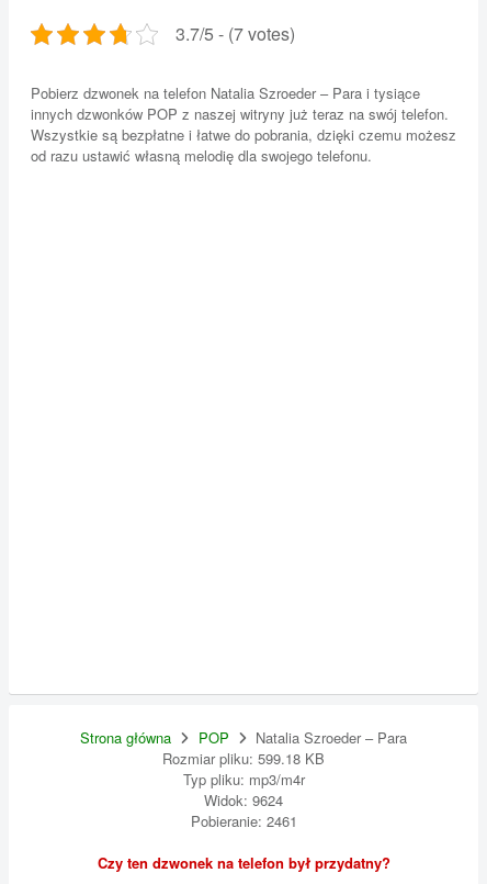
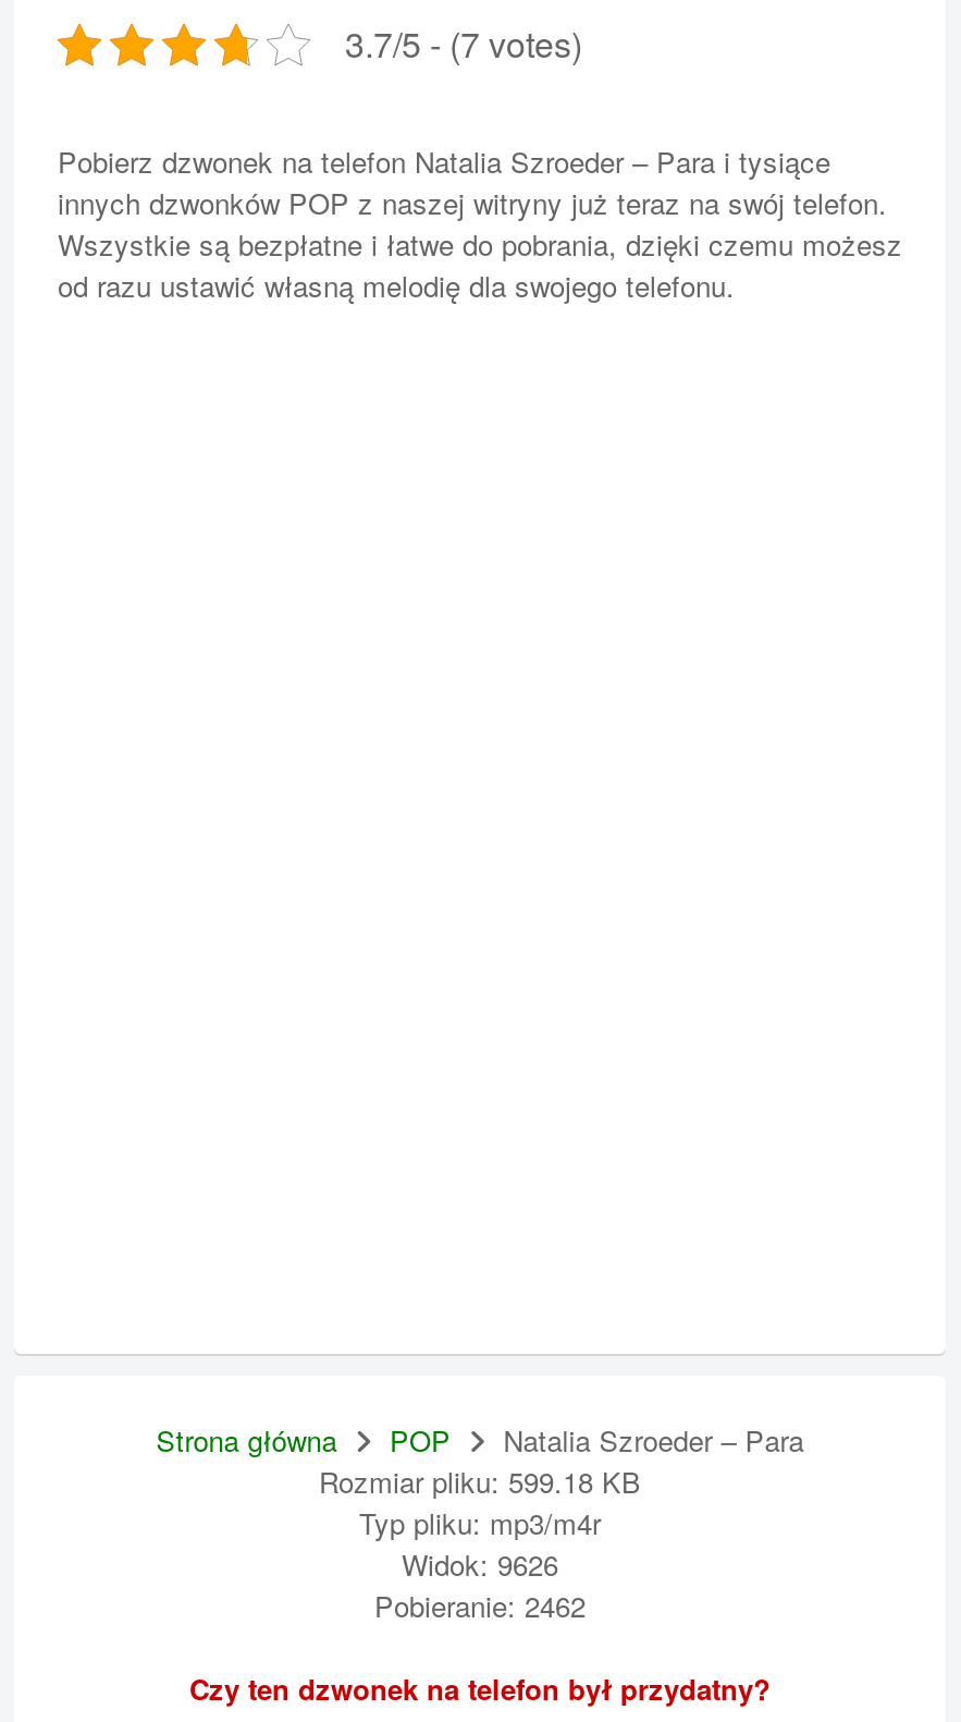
[204,790,283,810] Widok: 9624 -> [402,1543,558,1585] Widok: 9626
[190,810,297,831] Pobieranie: 2461 -> [374,1585,586,1626] Pobieranie: 2462

